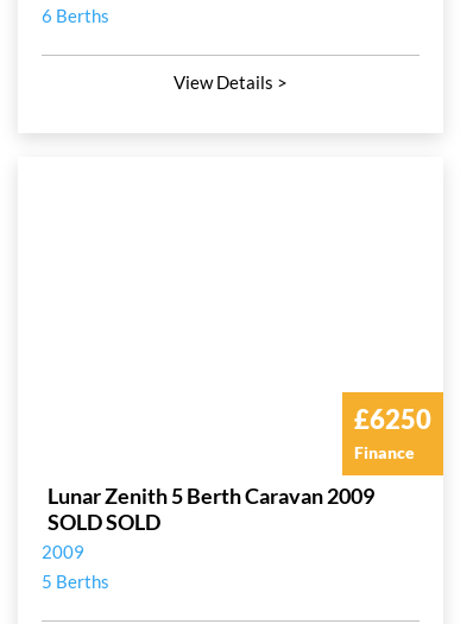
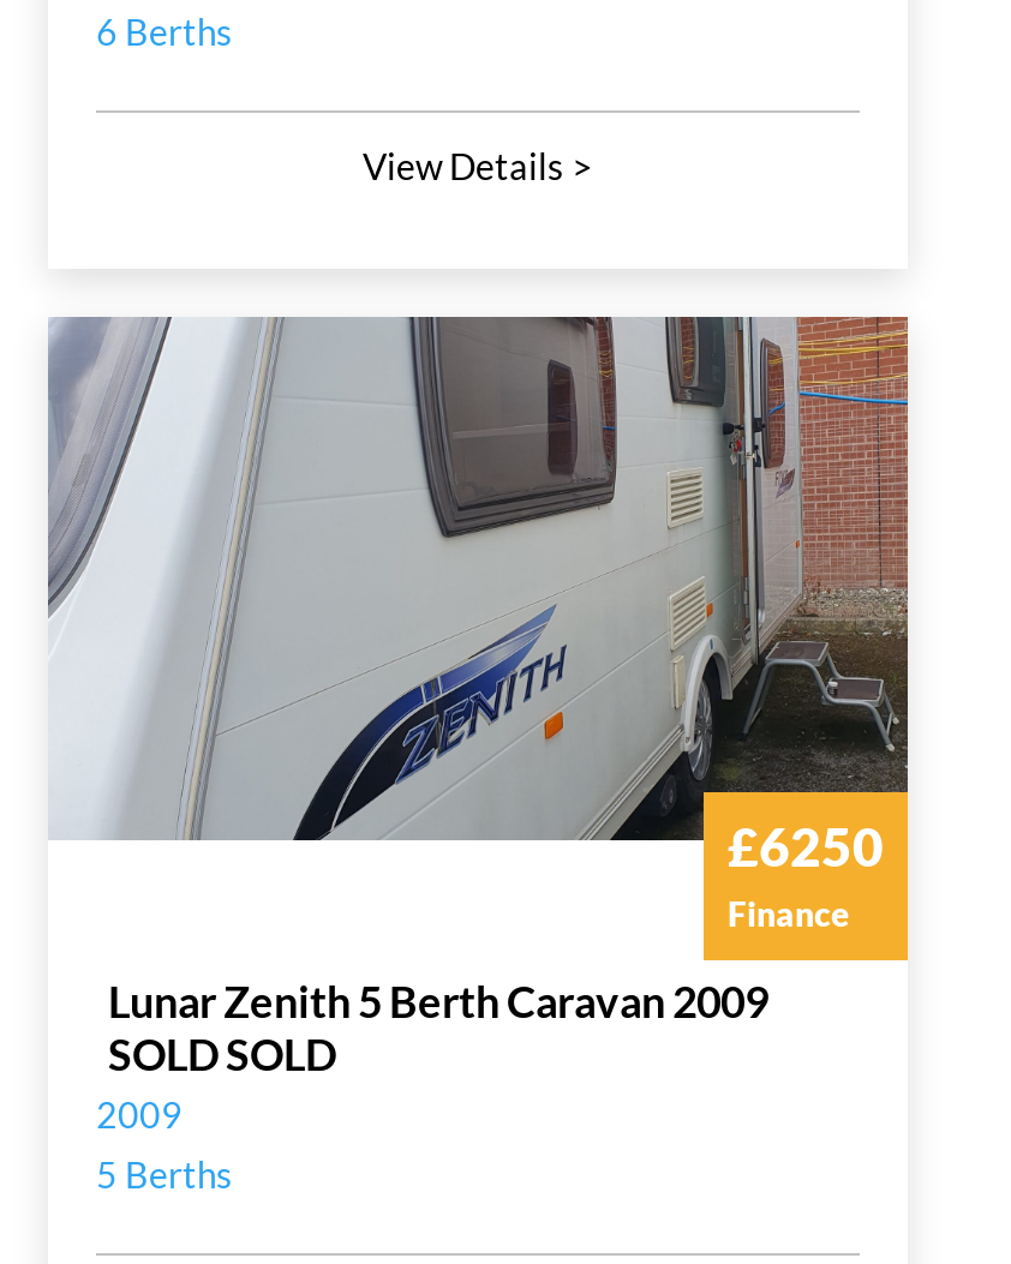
none -> [46,314,910,843] [image]

